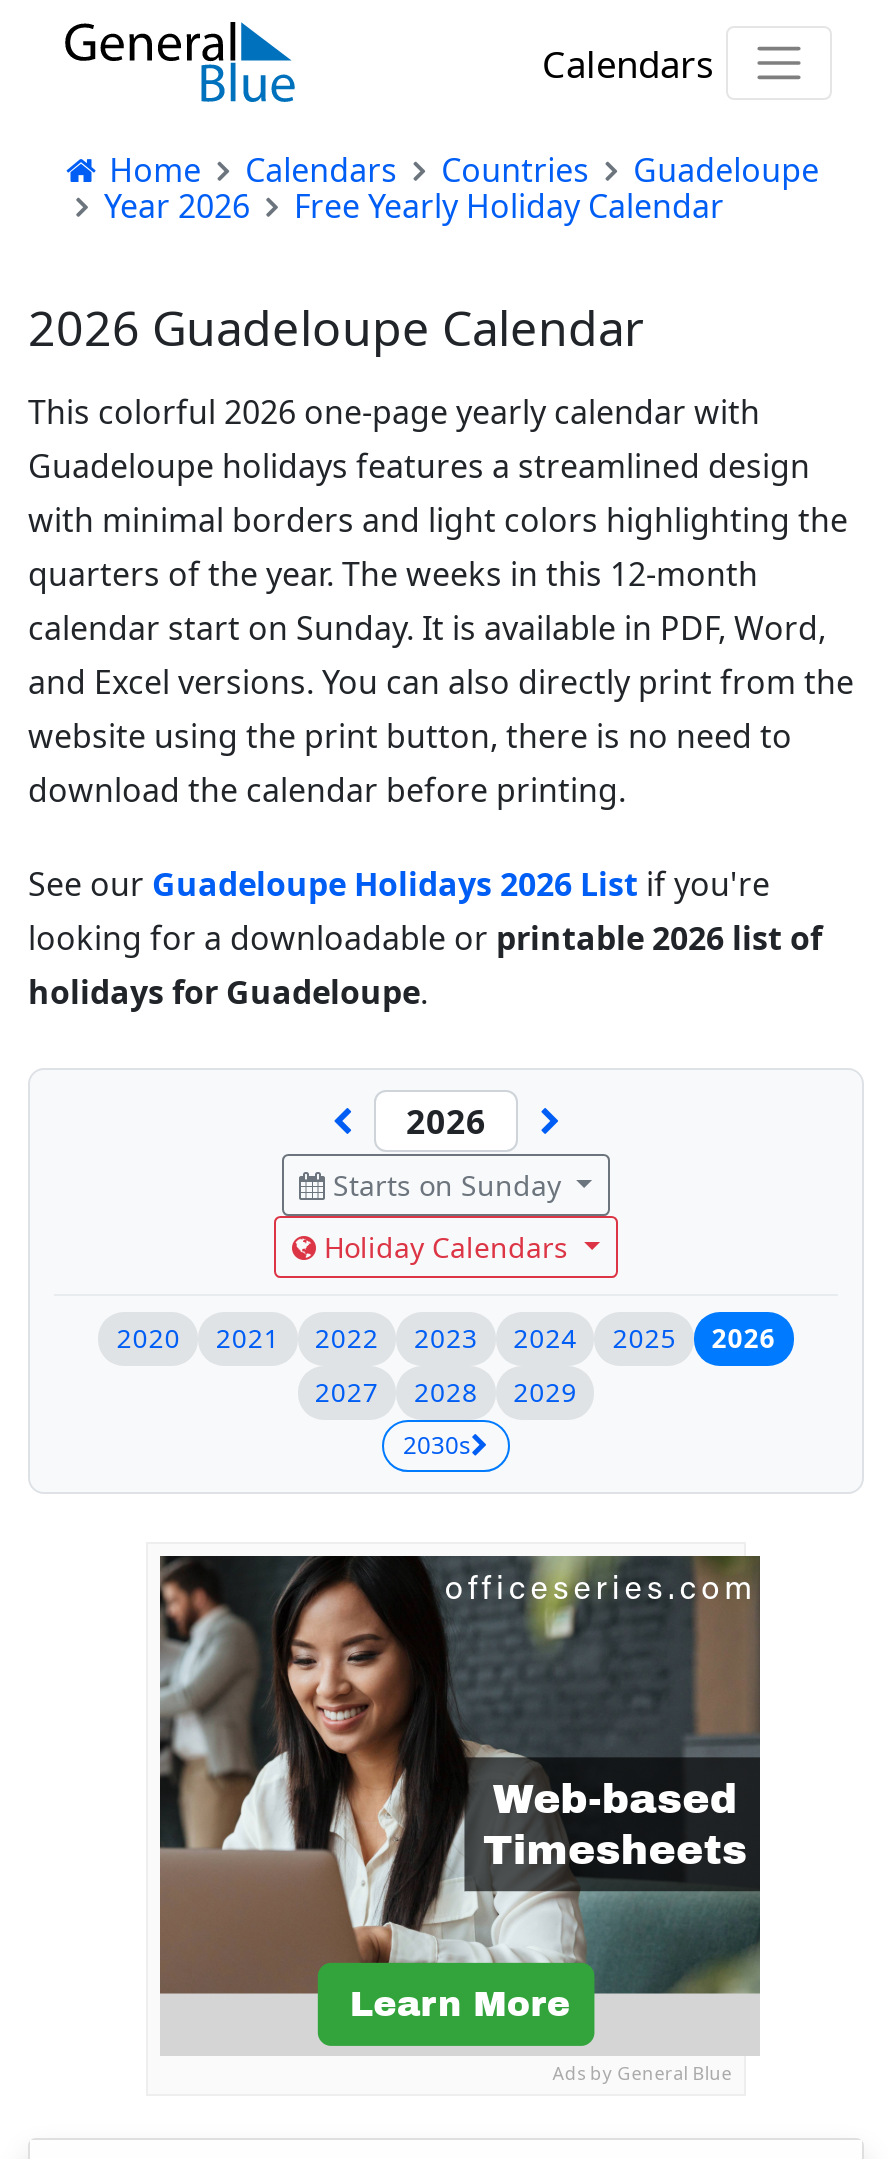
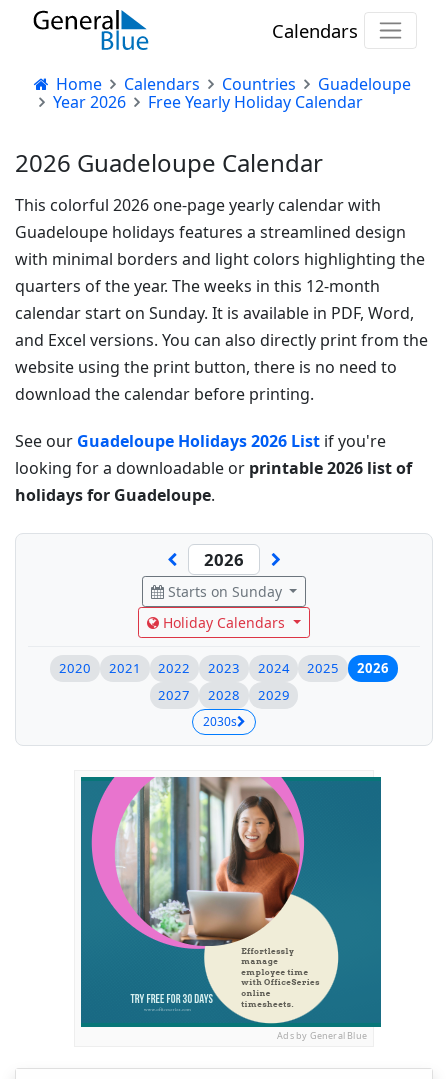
[158,1554,762,2056] [image] -> [80,776,382,1028] [image]

